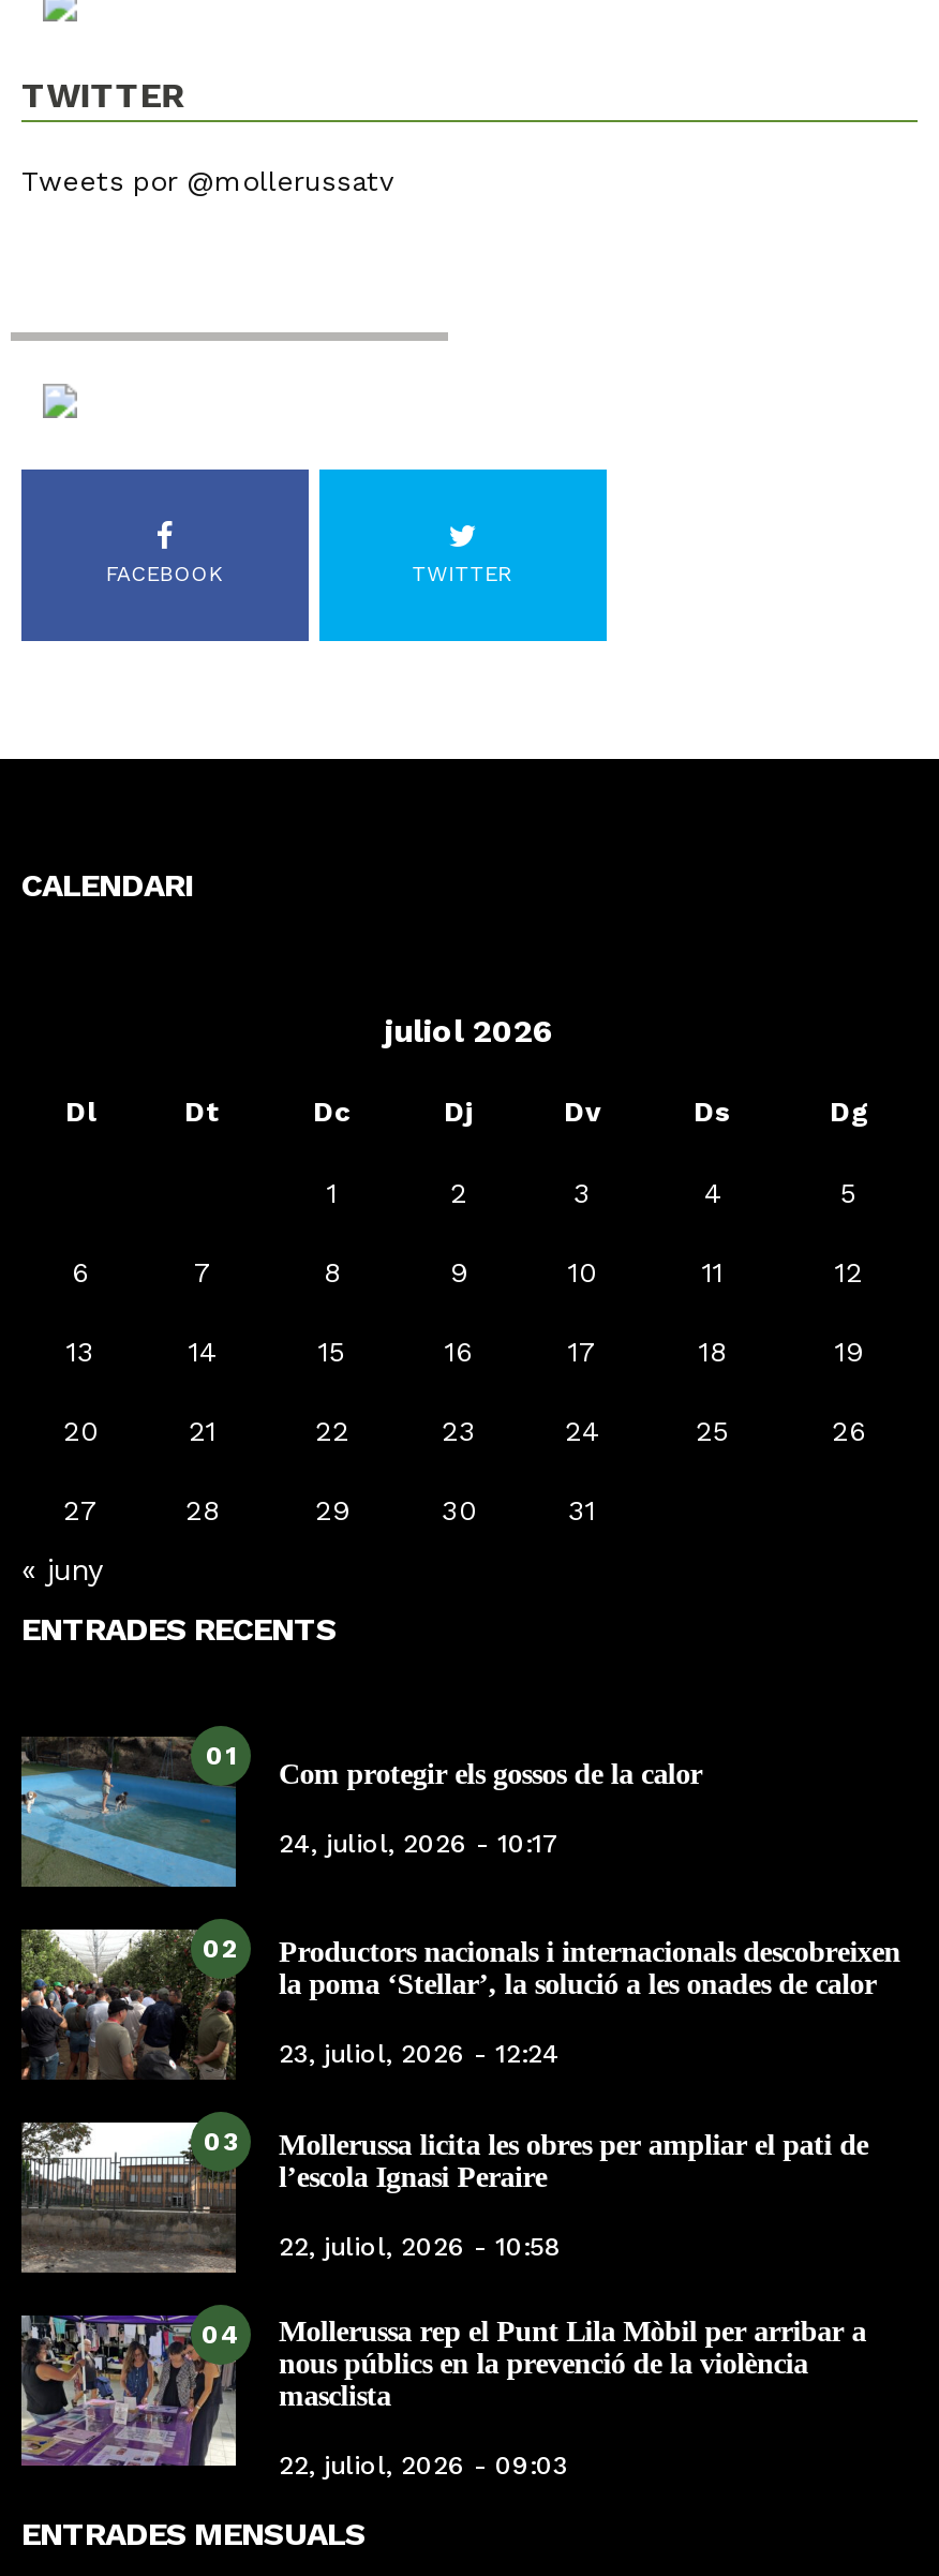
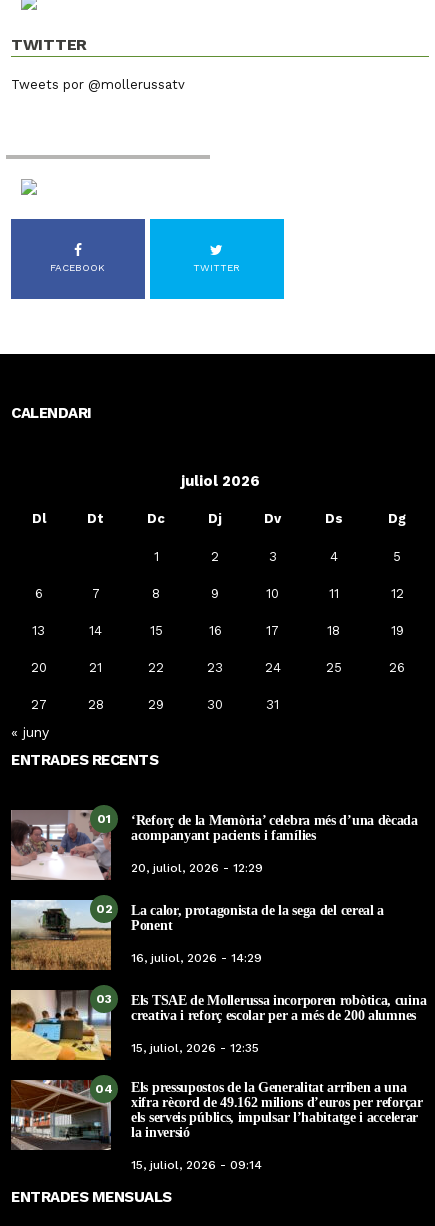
[19,1739,702,1889] [image] | Com protegir els gossos de la calor -> [11,810,418,881] [image] | ‘Reforç de la Memòria’ celebra més d’una dècada | acompanyant pacients i famílies
[279,1829,560,1859] 24, juliol, 2026 - 10:17 -> [131,861,263,875] 20, juliol, 2026 - 12:29
[21,1927,900,2080] [image] | Productors nacionals i internacionals descobreixen | la poma ‘Stellar’, la solució a les onades de calor -> [10,899,384,970] [image] | La calor, protagonista de la sega del cereal a | Ponent
[279,2038,560,2068] 23, juliol, 2026 - 12:24 -> [131,951,262,965] 16, juliol, 2026 - 14:29
[21,2120,868,2275] [image] | Mollerussa licita les obres per ampliar el pati de | l’escola Ignasi Peraire -> [10,989,426,1061] [image] | Els TSAE de Mollerussa incorporen robòtica, cuina | creativa i reforç escolar per a més de 200 alumnes
[279,2231,562,2261] 22, juliol, 2026 - 10:58 -> [131,1041,259,1055] 15, juliol, 2026 - 12:35
[19,2313,866,2468] [image] | Mollerussa rep el Punt Lila Mòbil per arribar a | nous públics en la prevenció de la violència | masclista -> [11,1079,423,1150] [image] | Els pressupostos de la Generalitat arriben a una | xifra rècord de 49.162 milions d’euros per reforçar | els serveis públics, impulsar l’habitatge i accelerar | la inversió
[279,2450,568,2480] 22, juliol, 2026 - 09:03 -> [131,1158,262,1172] 15, juliol, 2026 - 09:14

